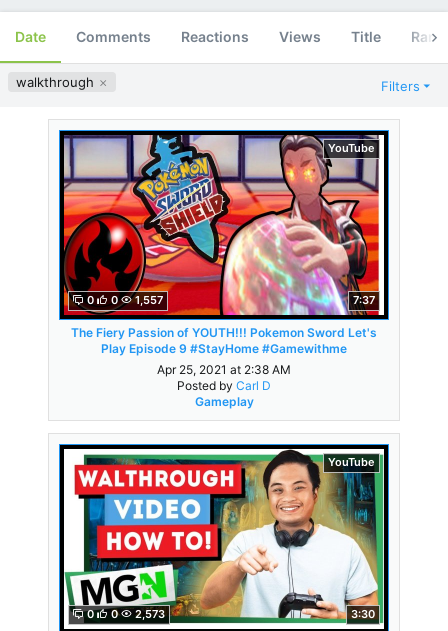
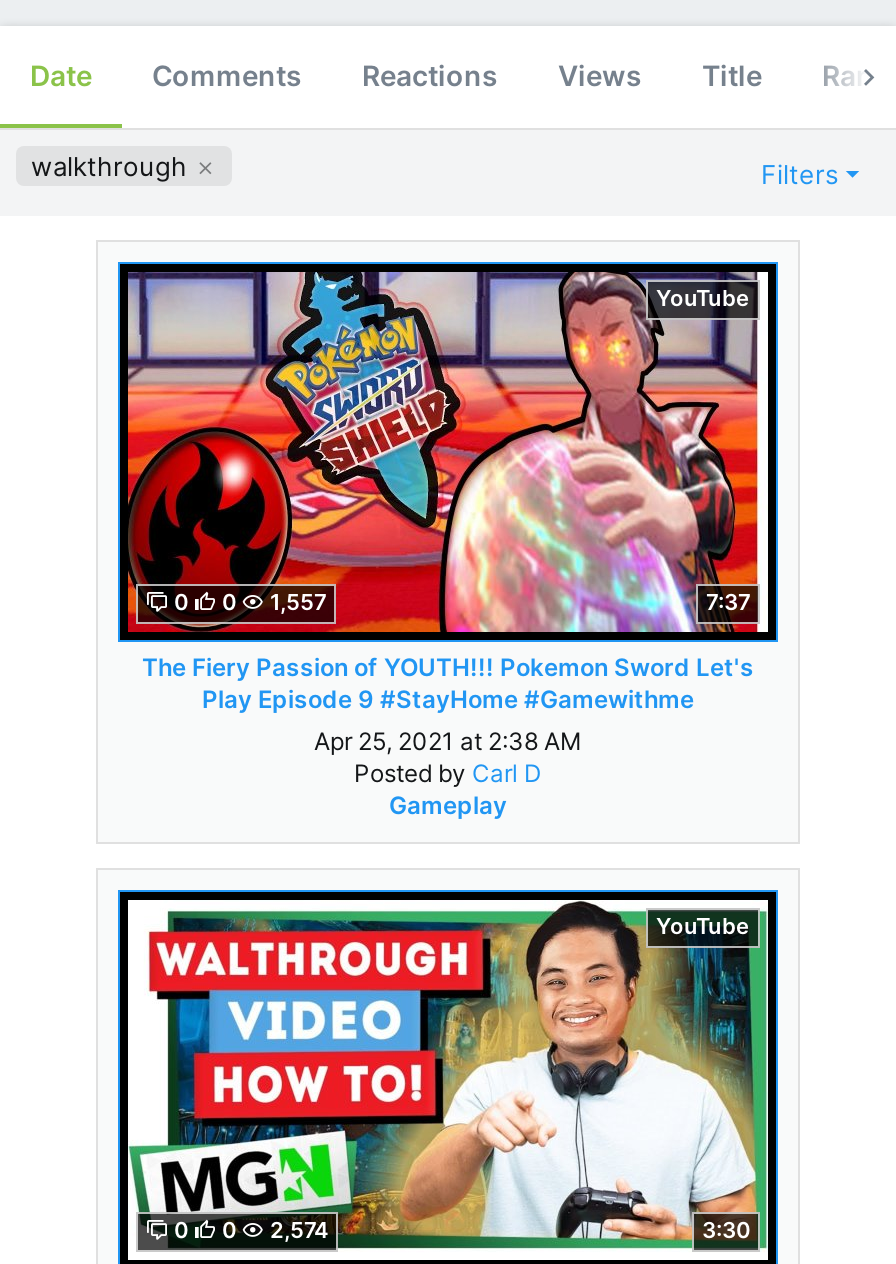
[84,607,165,621] 0 0 2,573 -> [168,1216,328,1244] 0 0 2,574

